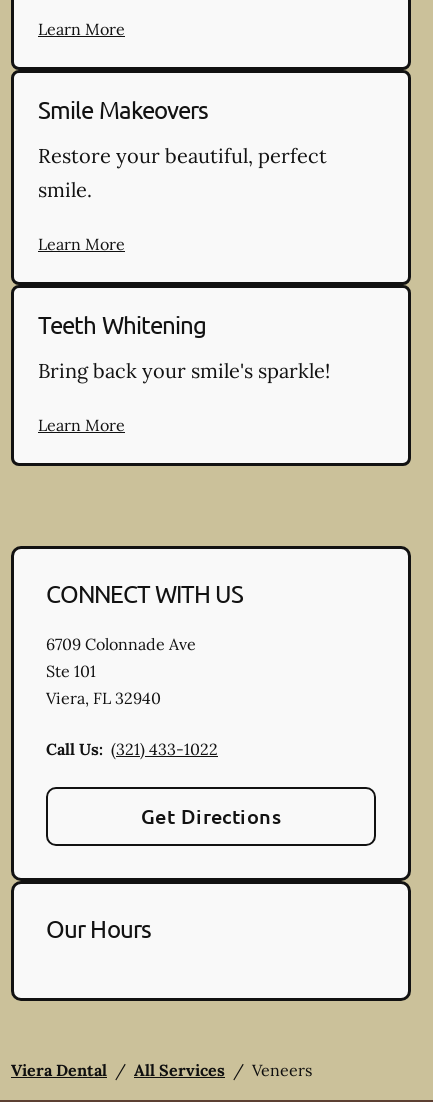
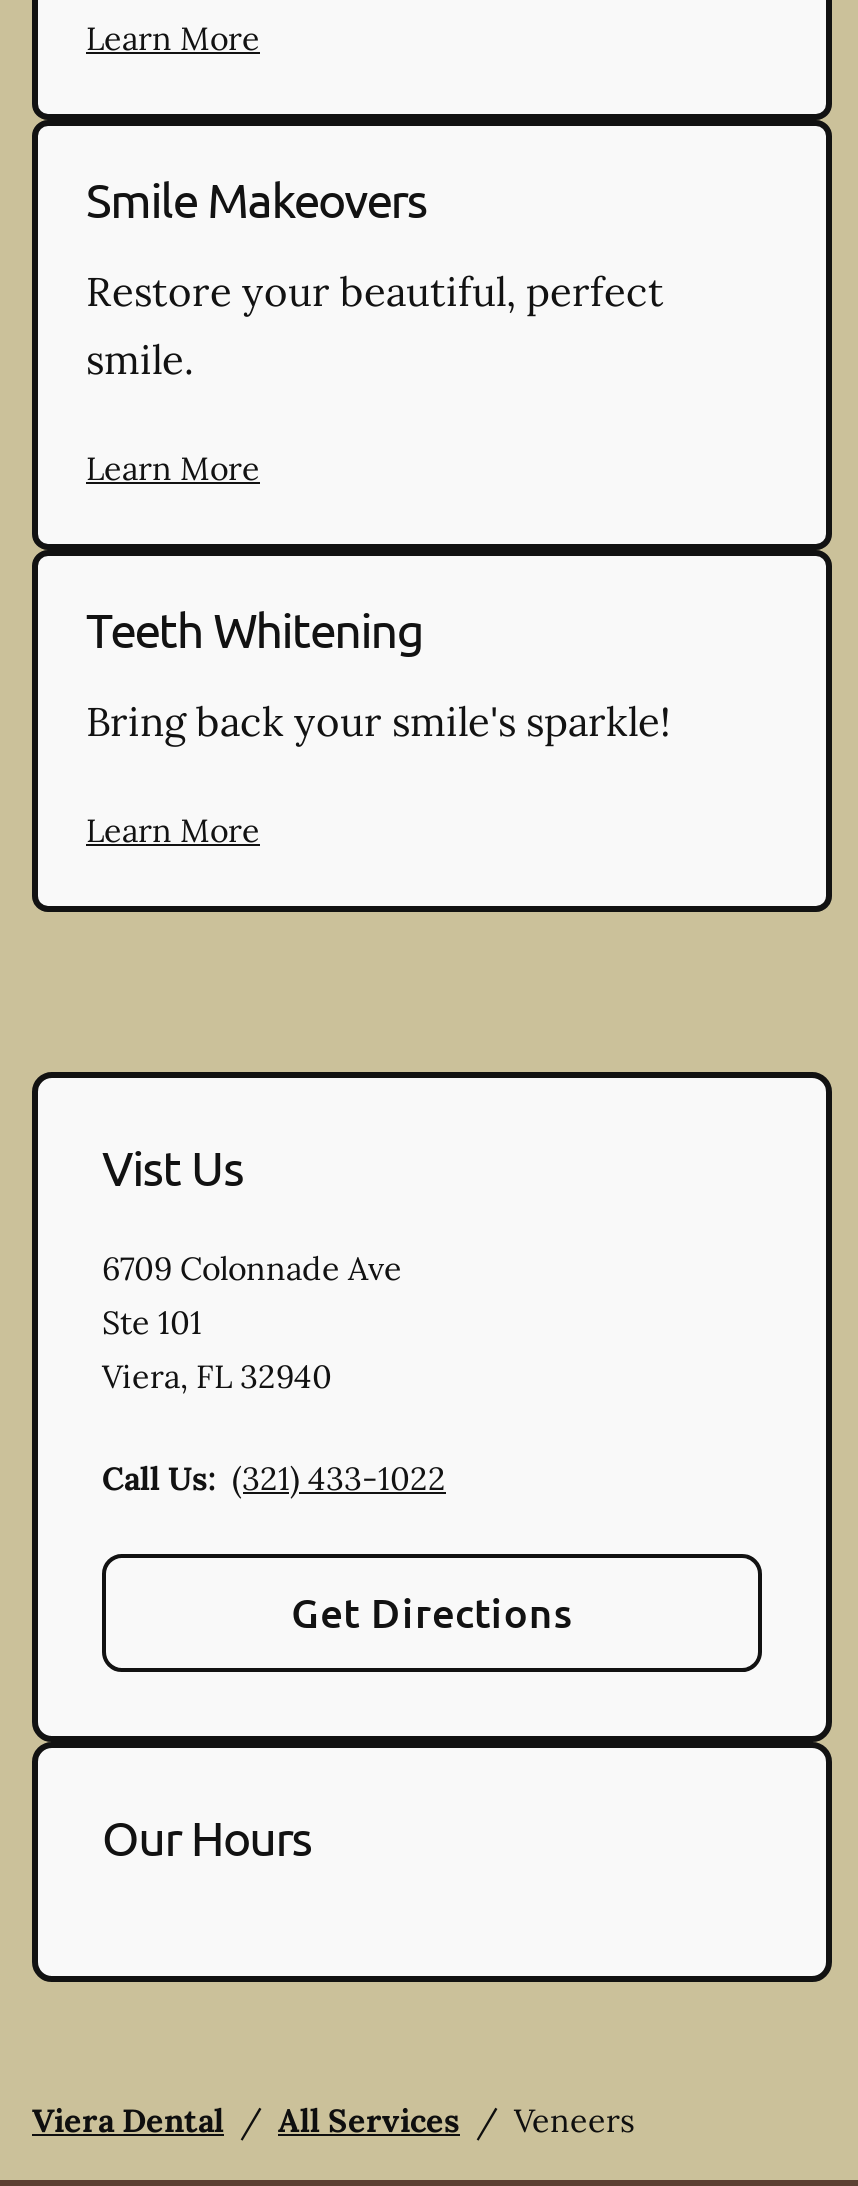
[46,578,243,607] CONNECT WITH US -> [102,1137,243,1195] Vist Us

